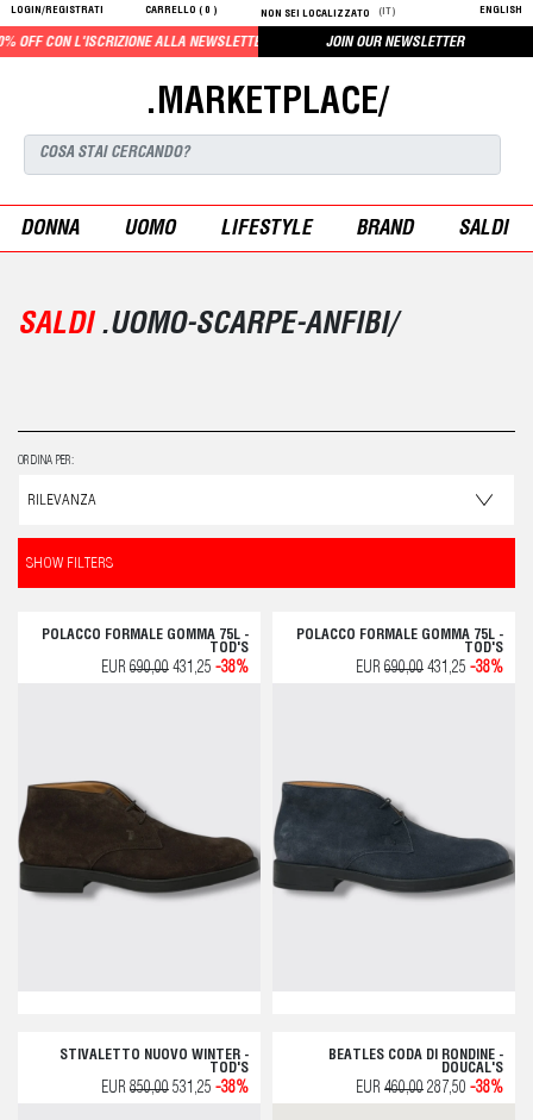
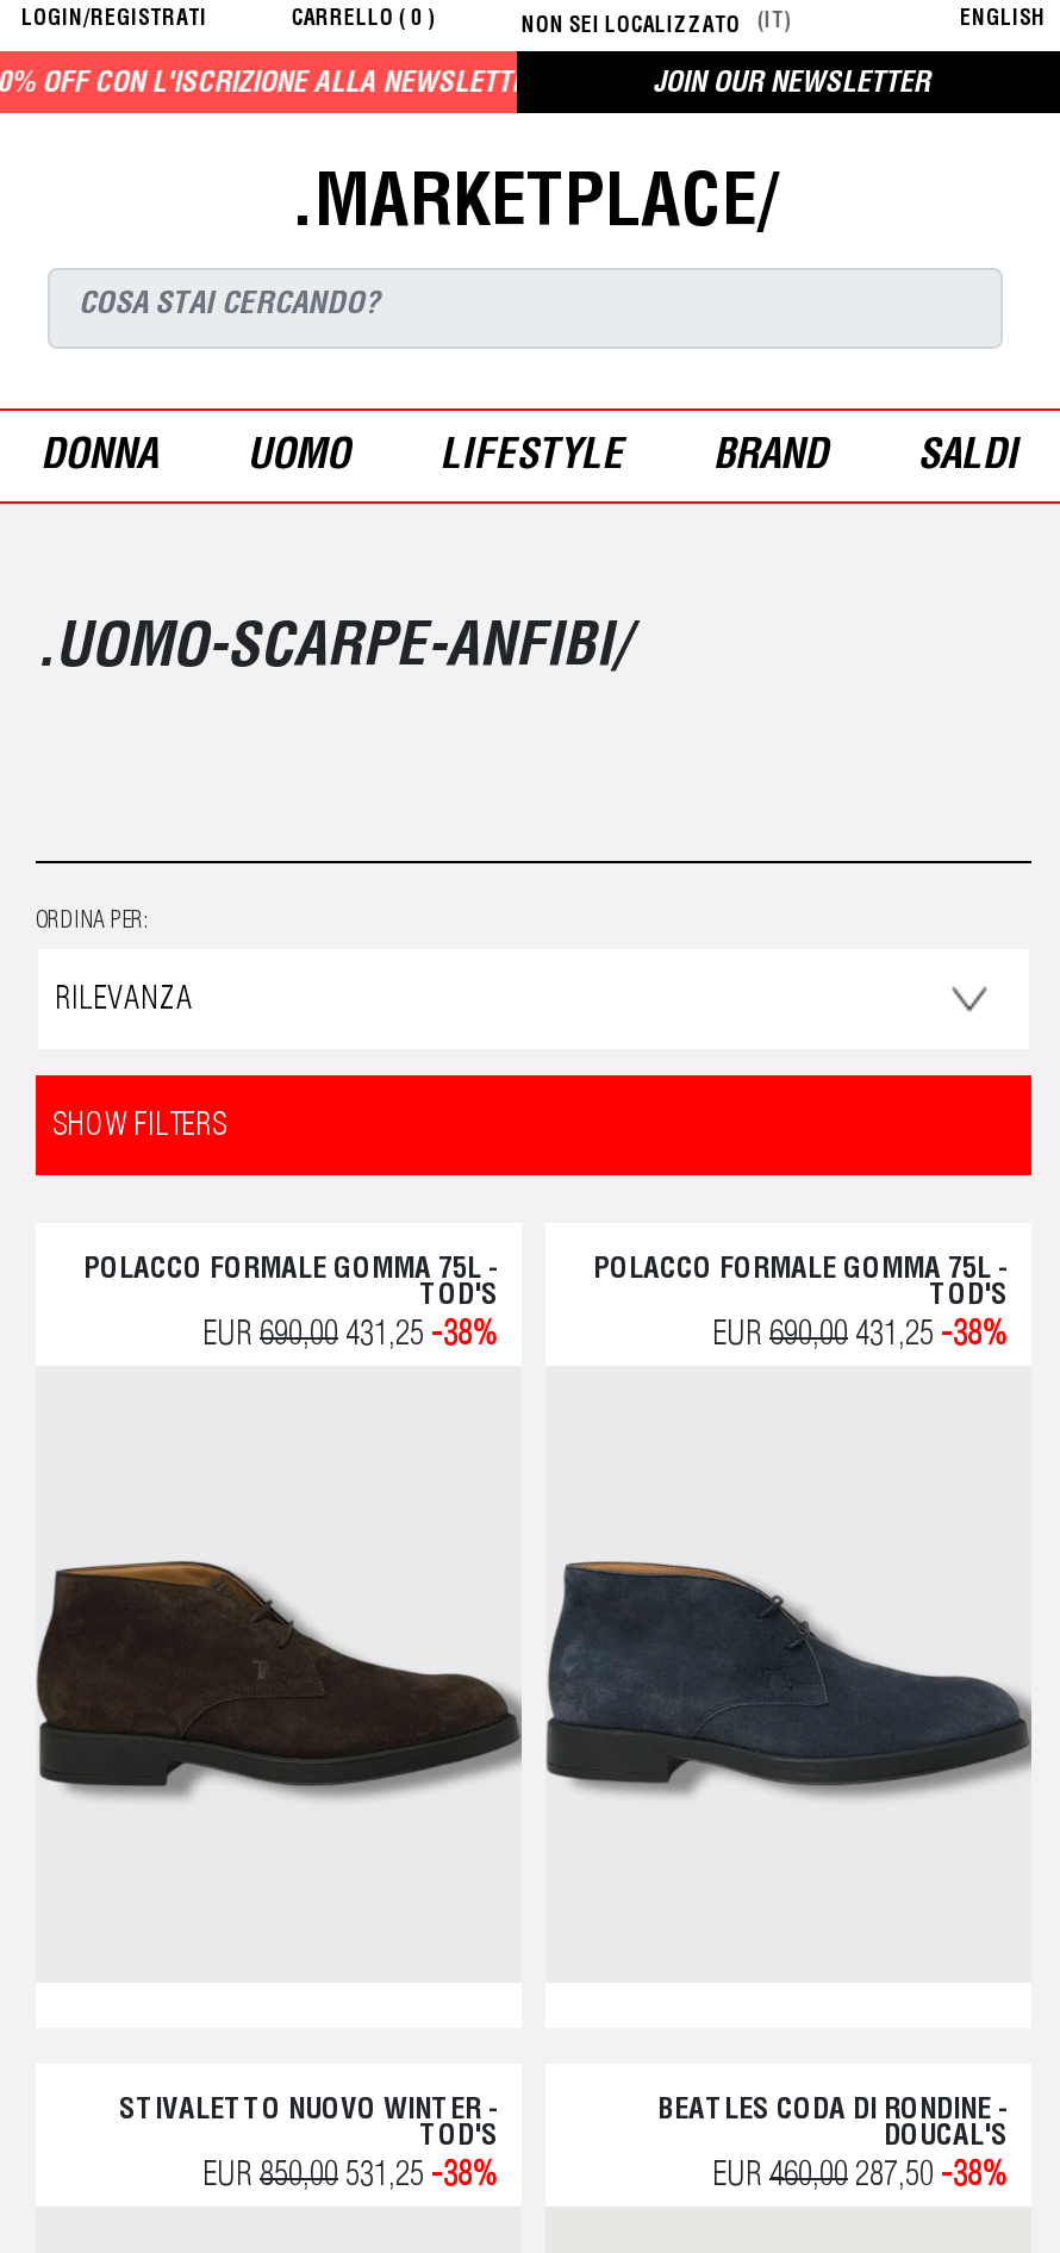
[18,311,396,341] SALDI.UOMO-SCARPE-ANFIBI/ -> [36,622,629,681] .UOMO-SCARPE-ANFIBI/

